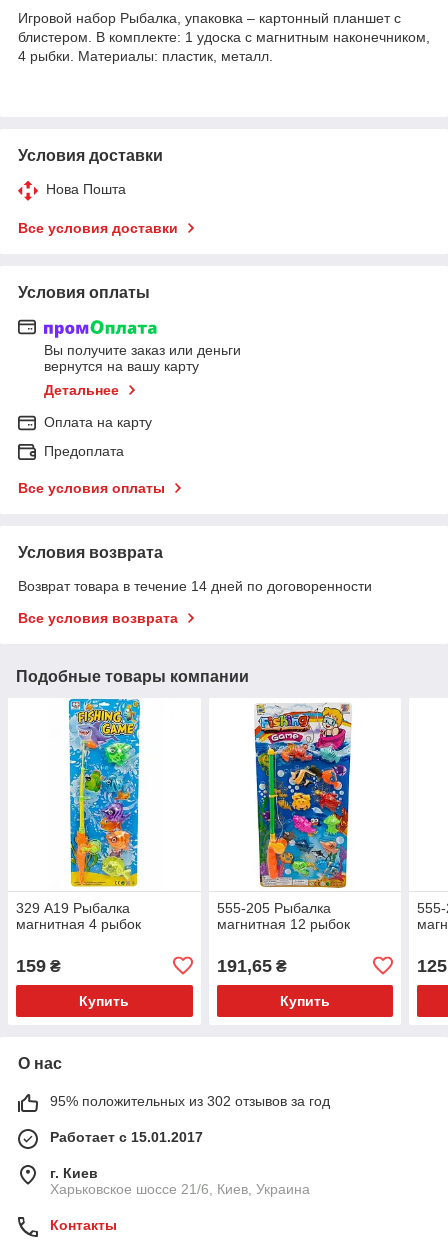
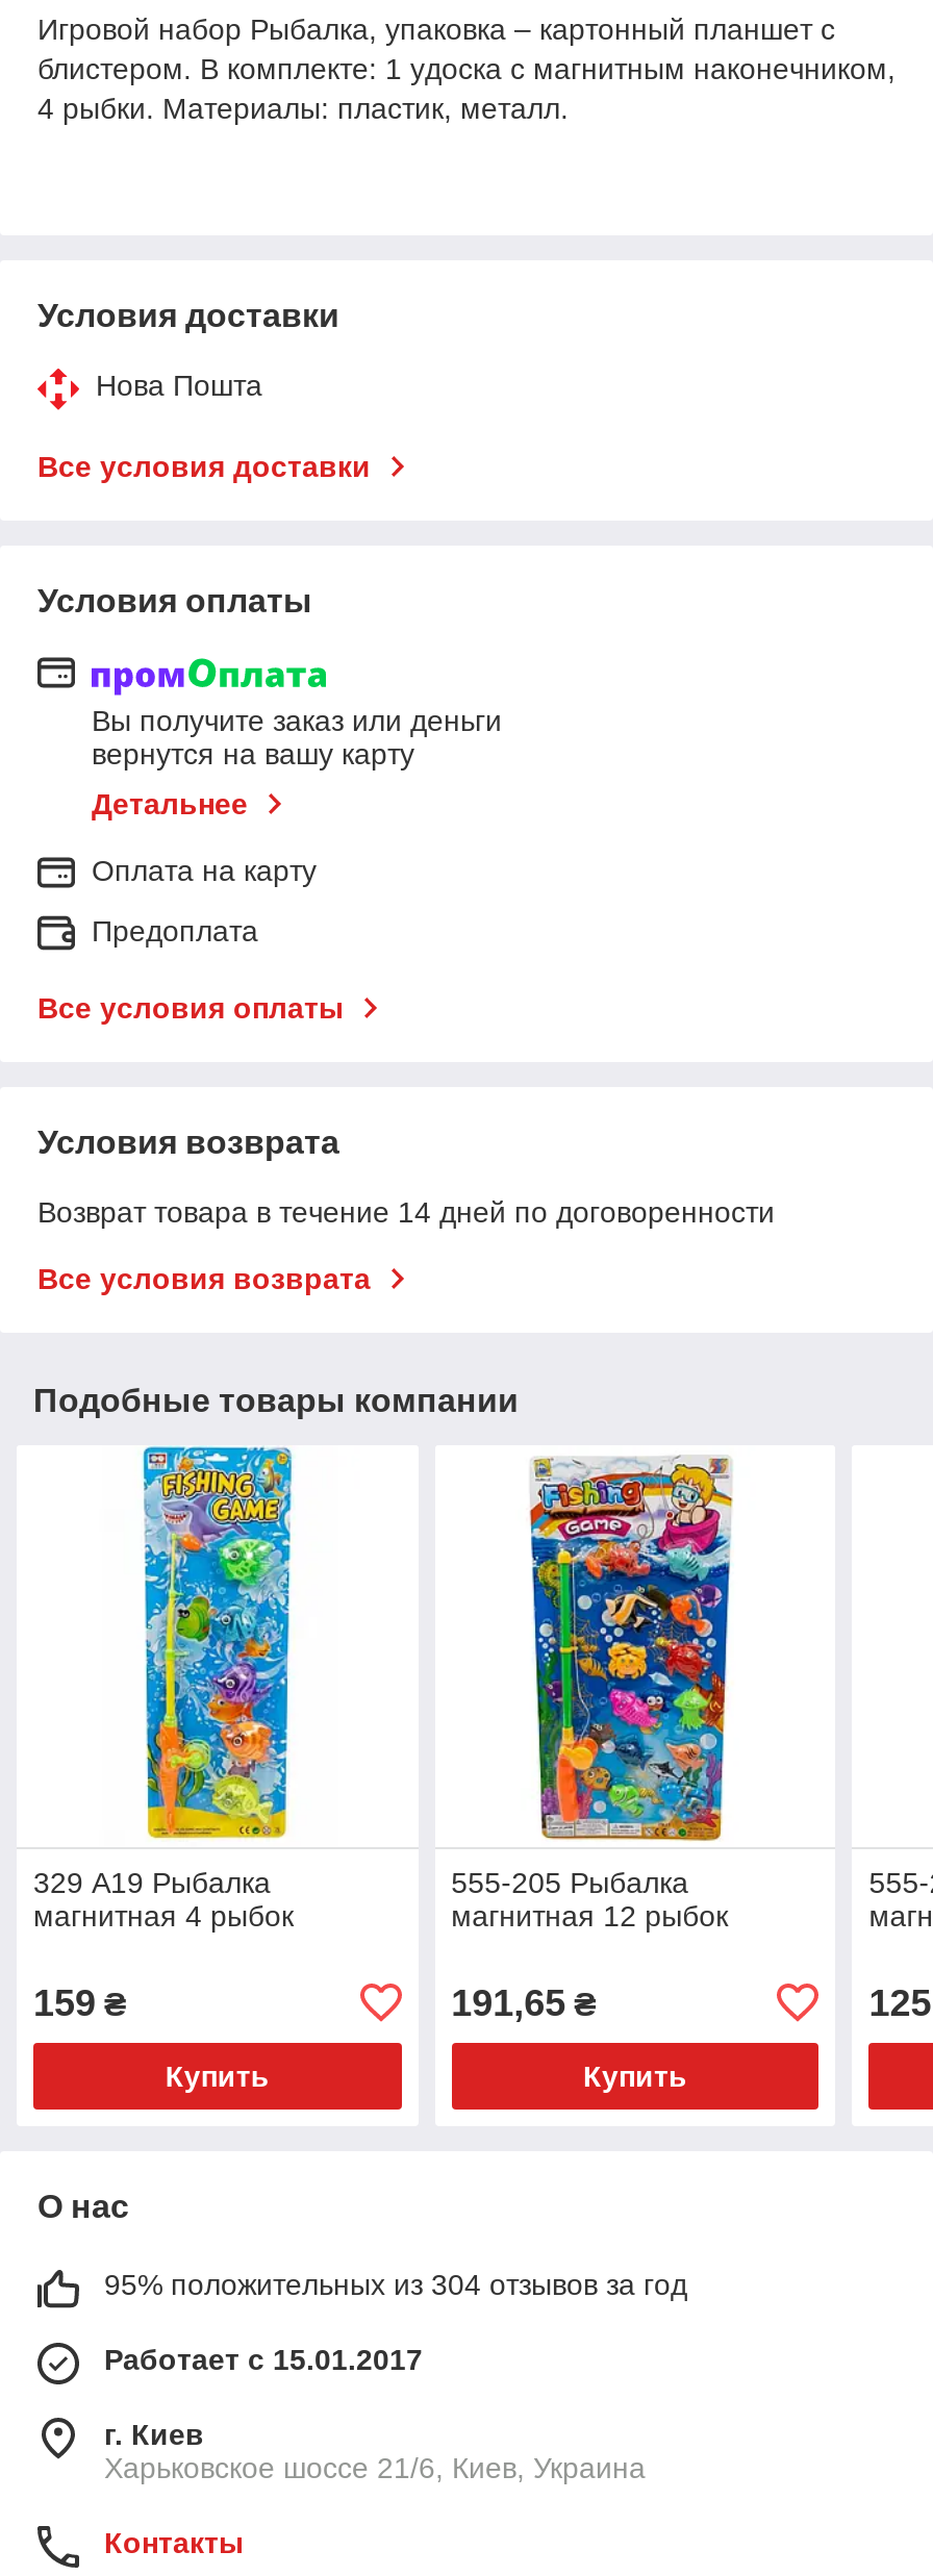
[50,1093,330,1109] 95% положительных из 302 отзывов за год -> [104,2267,687,2301] 95% положительных из 304 отзывов за год

